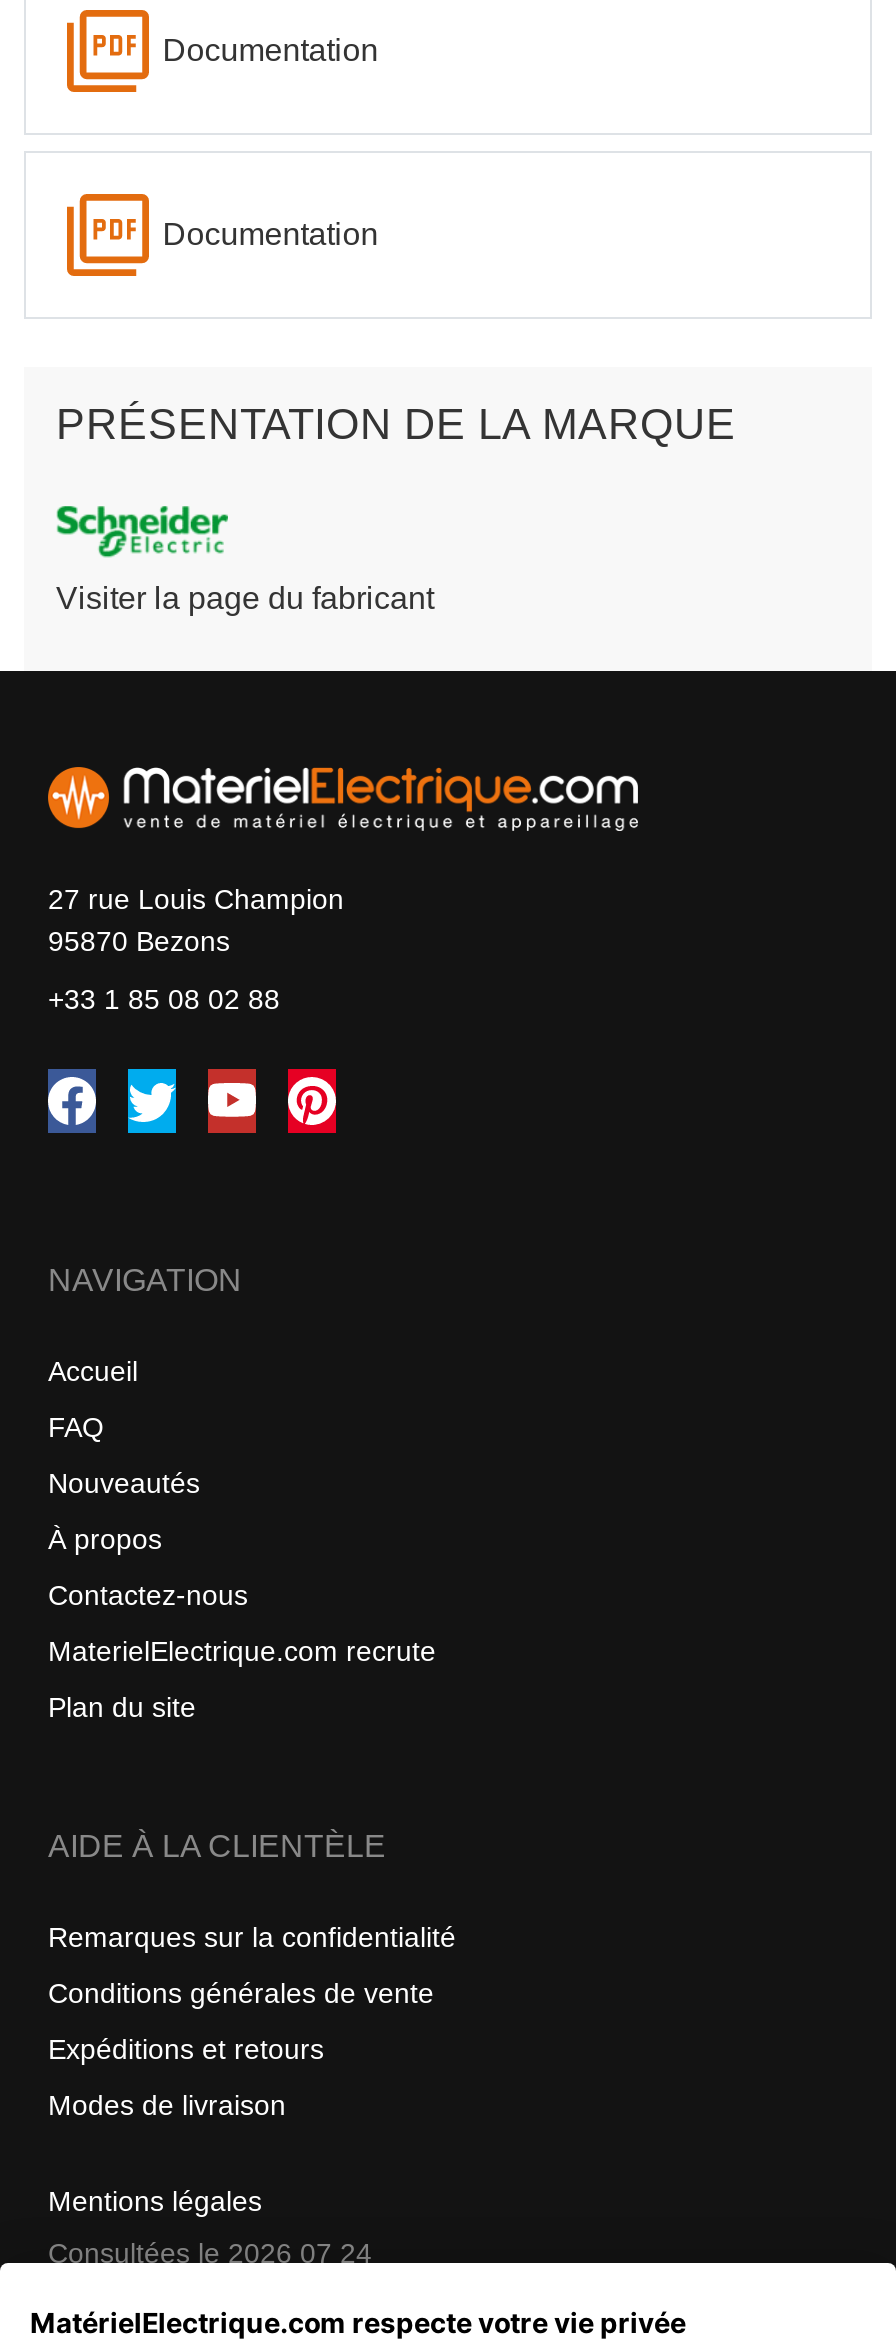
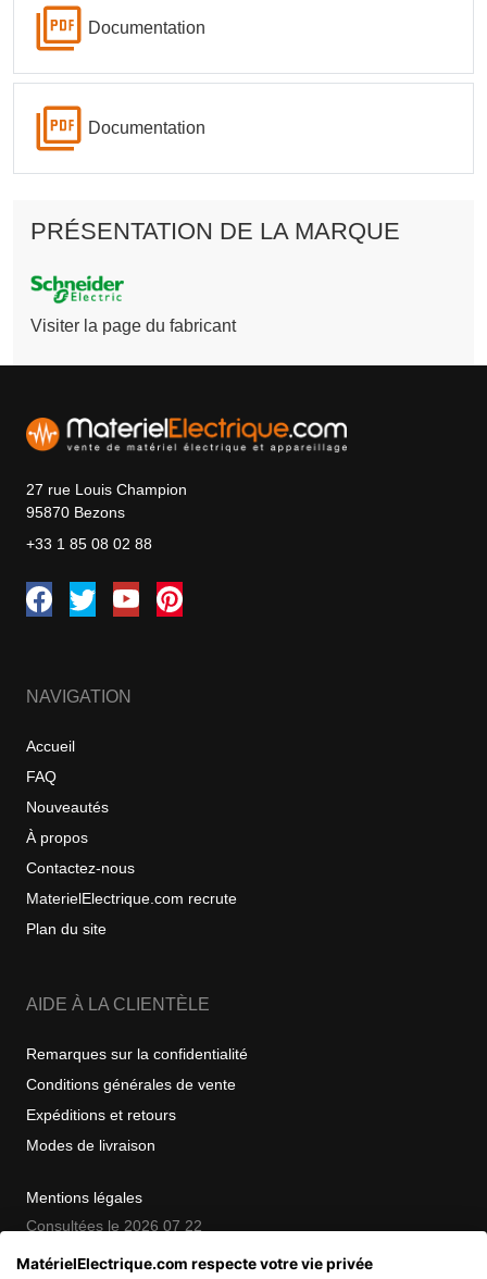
[48,2237,372,2269] Consultées le 2026 07 24 -> [26,1217,202,1235] Consultées le 2026 07 22

